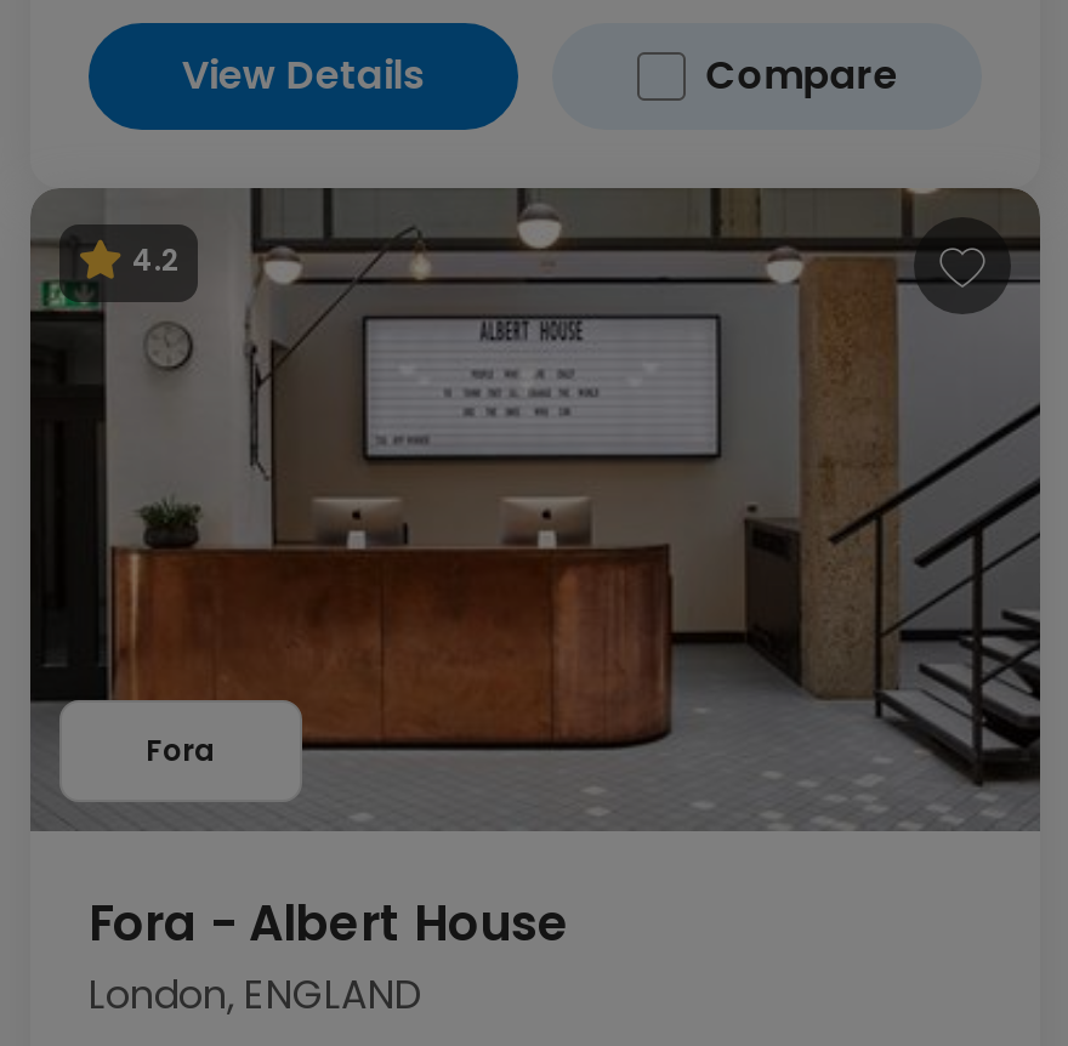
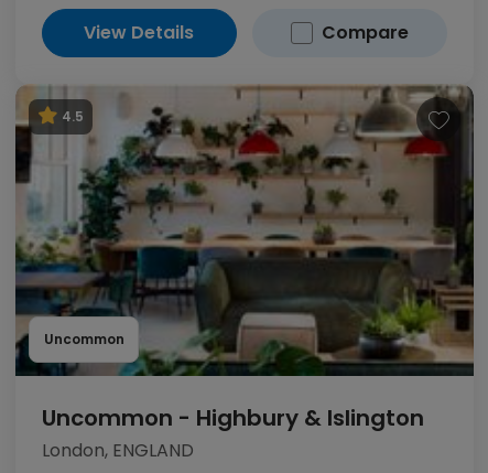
[28,184,1043,832] [image] | 4.2 -> [14,83,475,377] [image] | 4.5
[146,730,216,771] Fora -> [44,329,124,348] Uncommon
[89,890,569,958] Fora - Albert House -> [42,402,424,433] Uncommon - Highbury & Islington

